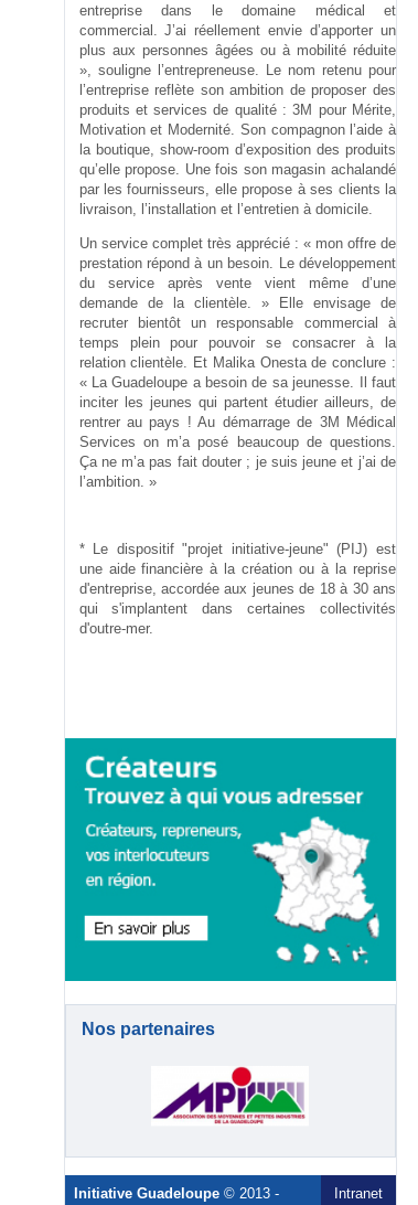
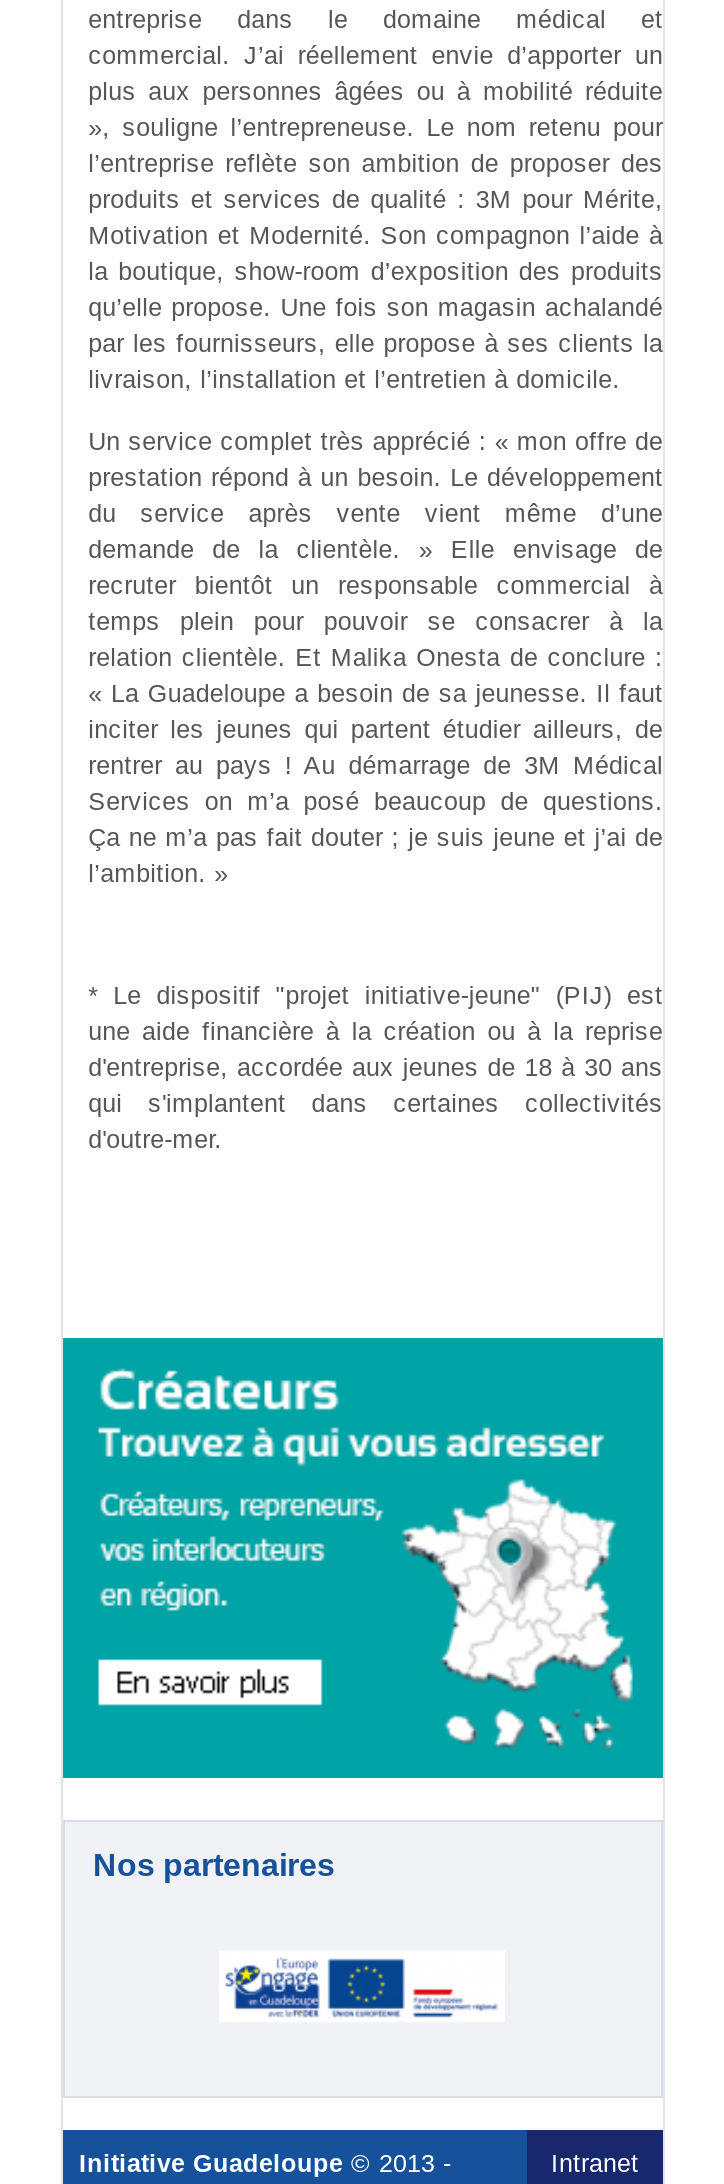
[152,1066,306,1124] [image] -> [225,1934,495,2036] [image]

